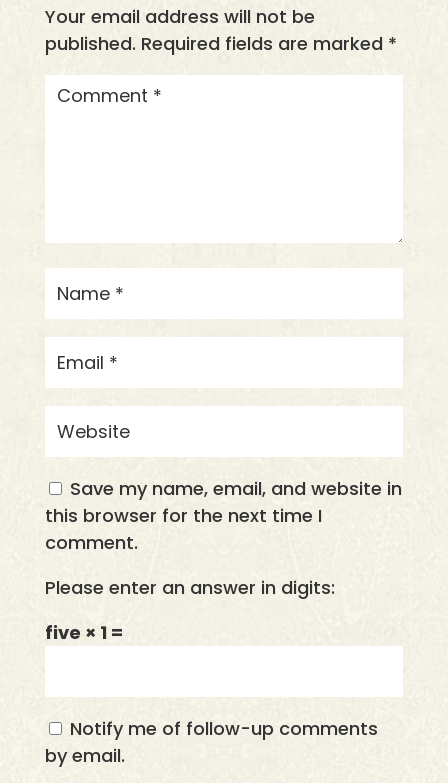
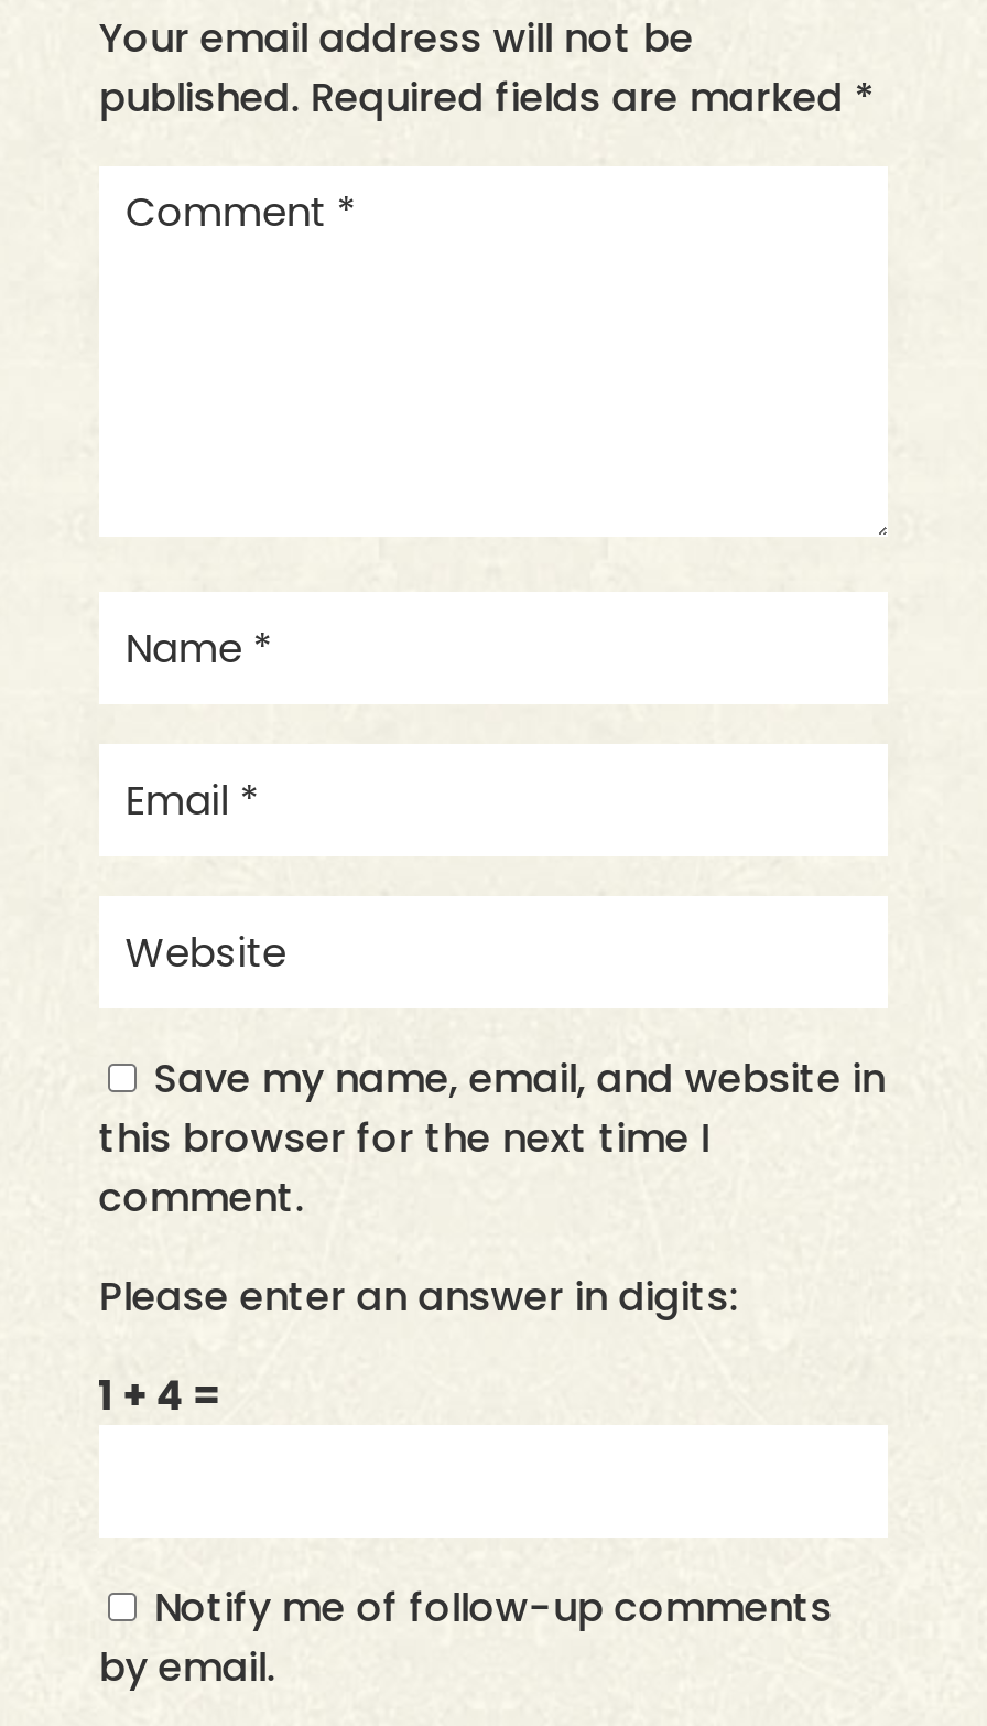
[45,620,123,645] five × 1 = -> [99,1368,220,1423] 1 + 4 =

